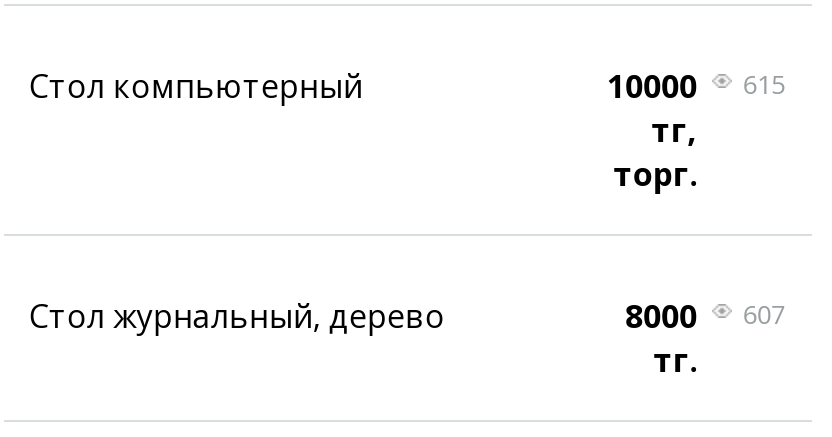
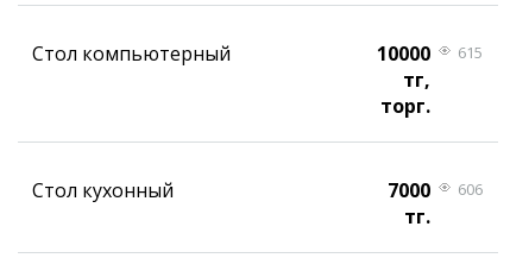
[29,294,697,338] Стол журнальный, дерево | 8000 -> [33,177,430,203] Стол кухонный | 7000
[743,296,785,332] 607 -> [457,178,482,200] 606

